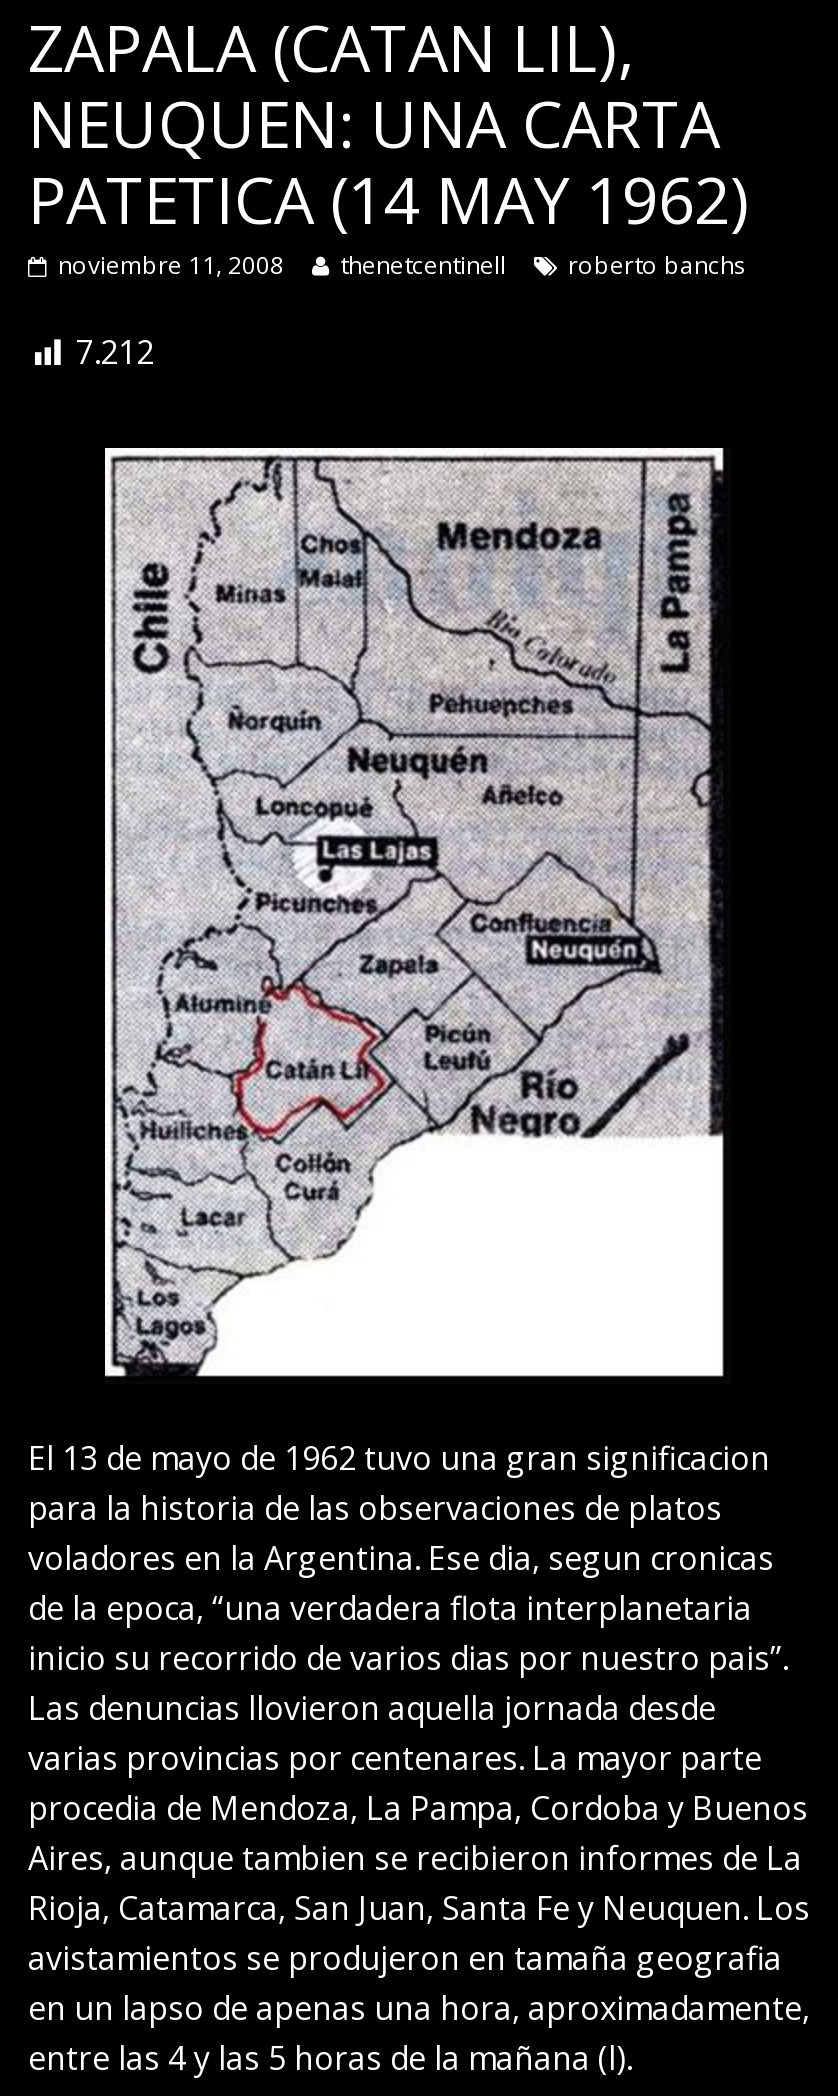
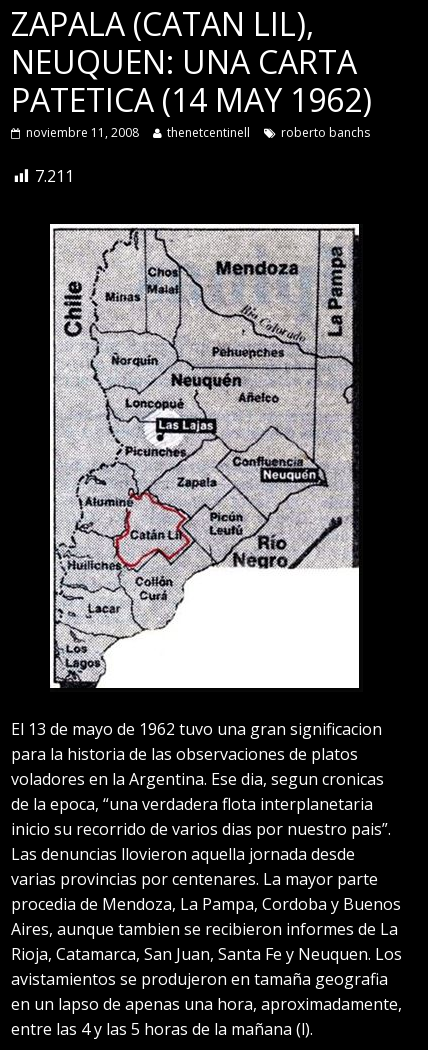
[76,330,154,374] 7.212 -> [35,165,74,187] 7.211

